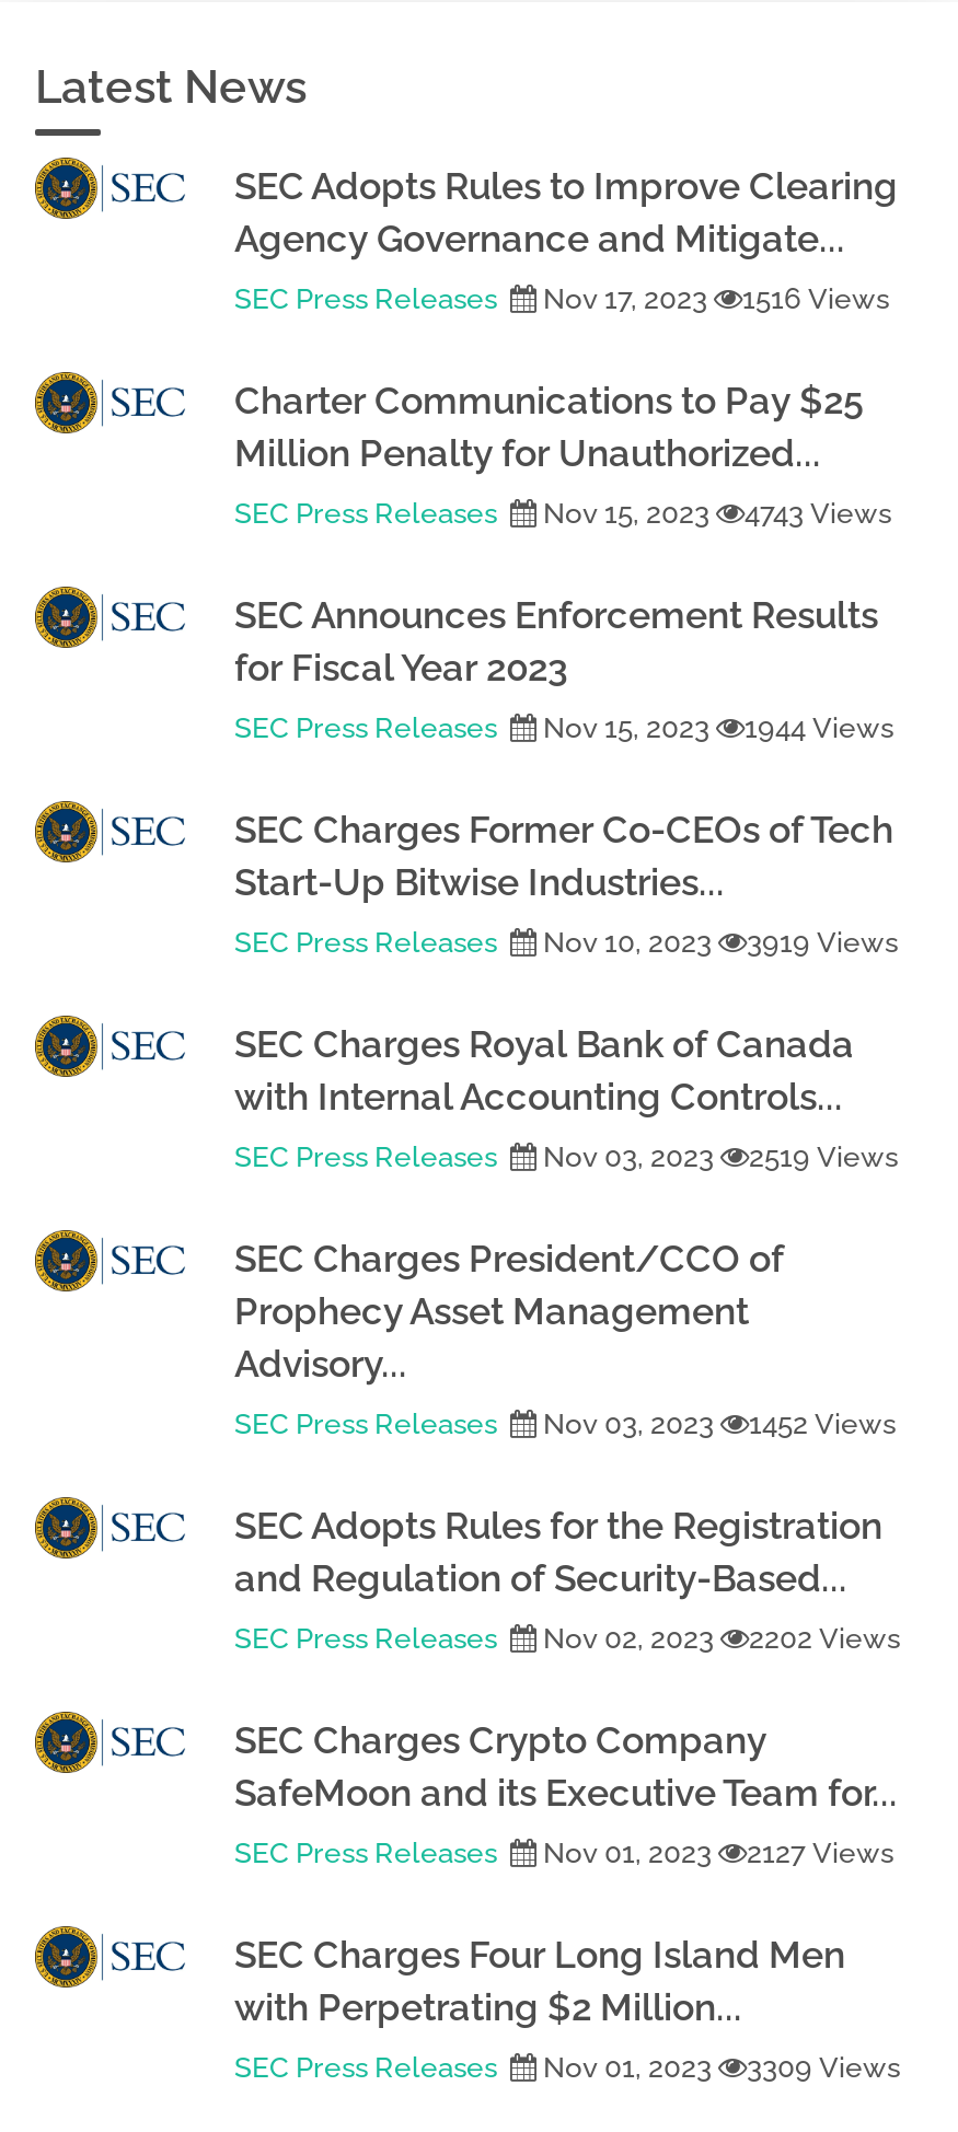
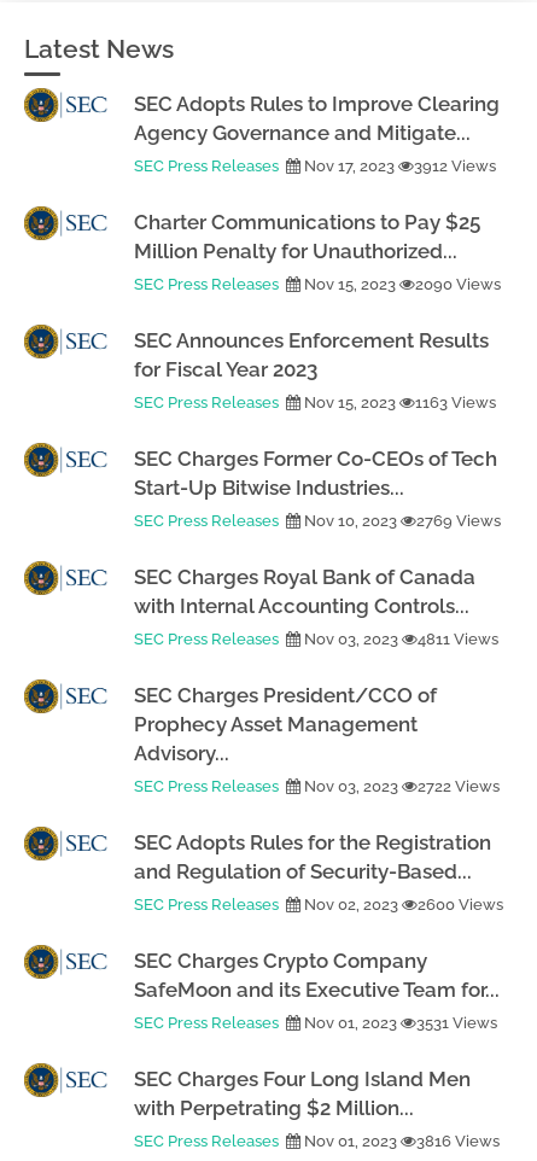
[234,282,889,315] SEC Press Releases Nov 17, 2023 1516 Views -> [134,157,496,175] SEC Press Releases Nov 17, 2023 3912 Views
[234,497,891,530] SEC Press Releases Nov 15, 2023 4743 Views -> [134,275,501,293] SEC Press Releases Nov 15, 2023 2090 Views
[234,711,893,744] SEC Press Releases Nov 15, 2023 1944 Views -> [134,393,496,412] SEC Press Releases Nov 15, 2023 1163 Views
[234,926,898,959] SEC Press Releases Nov 10, 2023 3919 Views -> [134,512,501,530] SEC Press Releases Nov 10, 2023 2769 Views
[234,1140,898,1173] SEC Press Releases Nov 03, 2023 2519 Views -> [134,630,498,648] SEC Press Releases Nov 03, 2023 4811 Views
[234,1407,896,1440] SEC Press Releases Nov 03, 2023 1452 Views -> [134,777,500,795] SEC Press Releases Nov 03, 2023 2722 Views
[234,1622,900,1655] SEC Press Releases Nov 02, 2023 2202 Views -> [134,895,503,914] SEC Press Releases Nov 02, 2023 2600 Views
[234,1836,893,1869] SEC Press Releases Nov 01, 2023 2127 Views -> [134,1014,497,1032] SEC Press Releases Nov 01, 2023 3531 Views
[234,2051,900,2084] SEC Press Releases Nov 01, 2023 3309 Views -> [134,1132,500,1150] SEC Press Releases Nov 01, 2023 3816 Views

